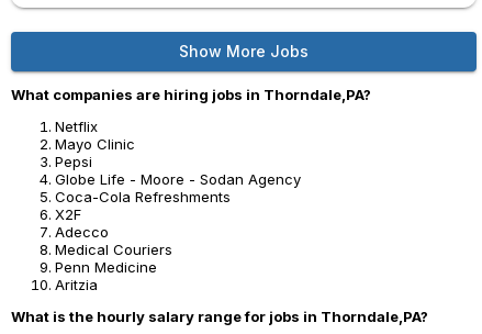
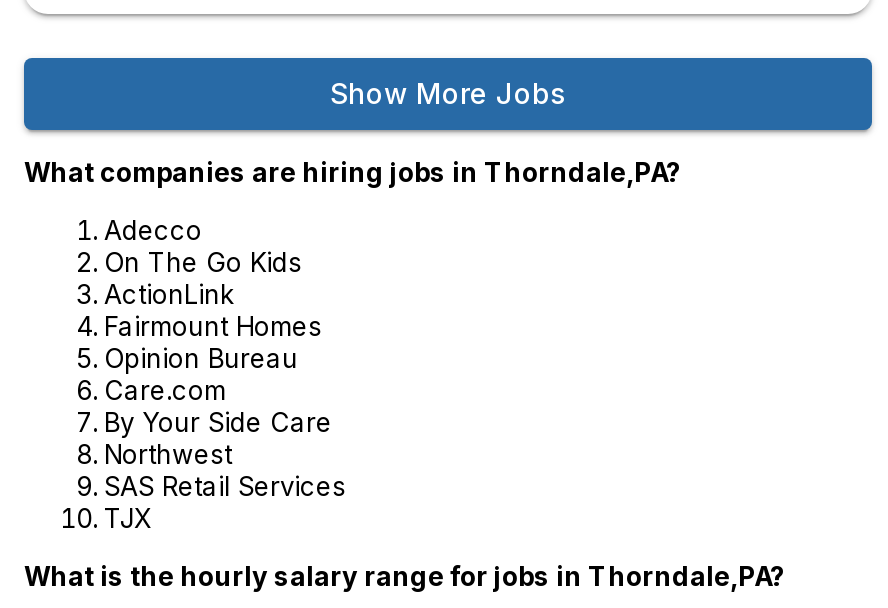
[55,118,301,223] Netflix | Mayo Clinic | Pepsi | Globe Life - Moore - Sodan Agency | Coca-Cola Refreshments | X2F -> none
moved [55,223,109,241] -> [104,214,202,246]: Adecco
[55,241,172,293] Medical Couriers | Penn Medicine | Aritzia -> [104,246,346,534] On The Go Kids | ActionLink | Fairmount Homes | Opinion Bureau | Care.com | By Your Side Care | Northwest | SAS Retail Services | TJX

